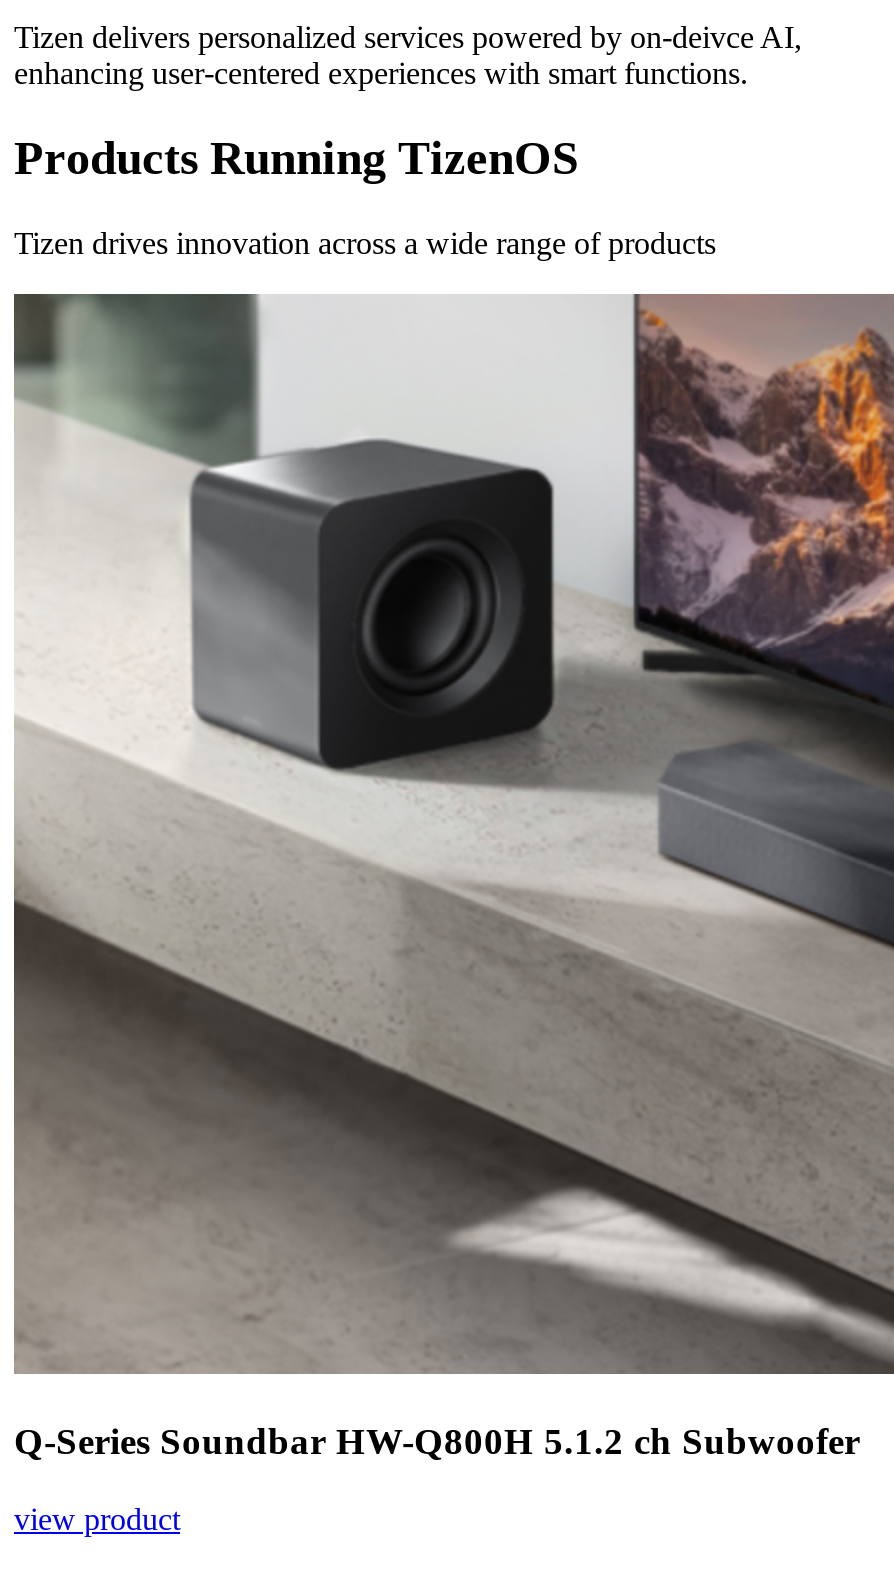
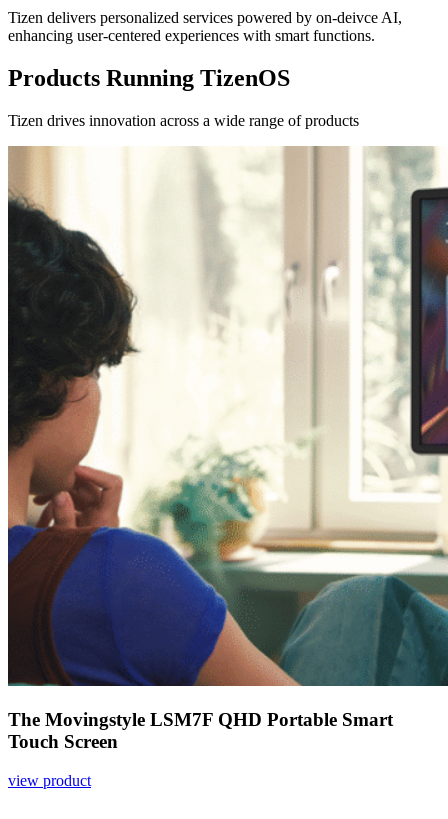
[12,292,888,1462] [image] | Q-Series Soundbar HW-Q800H 5.1.2 ch Subwoofer -> [7,145,445,752] [image] | The Movingstyle LSM7F QHD Portable Smart | Touch Screen

